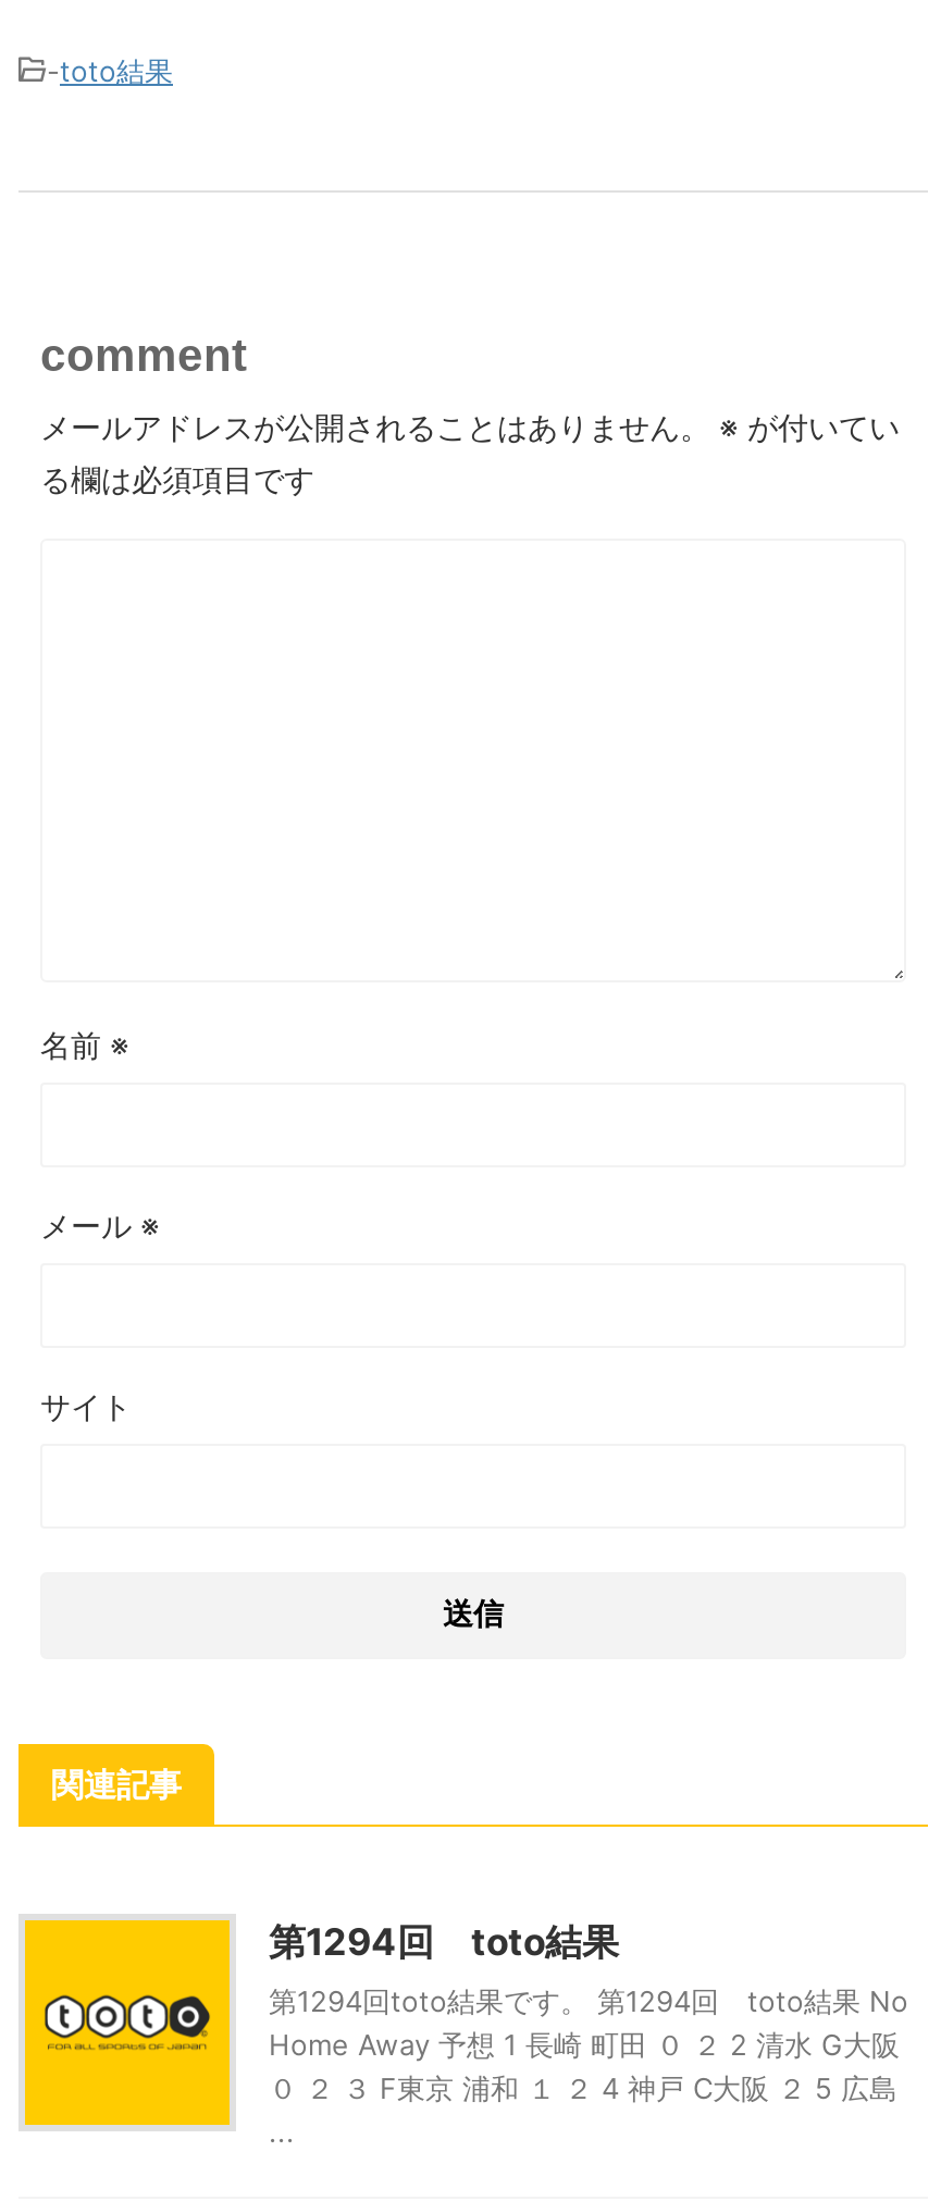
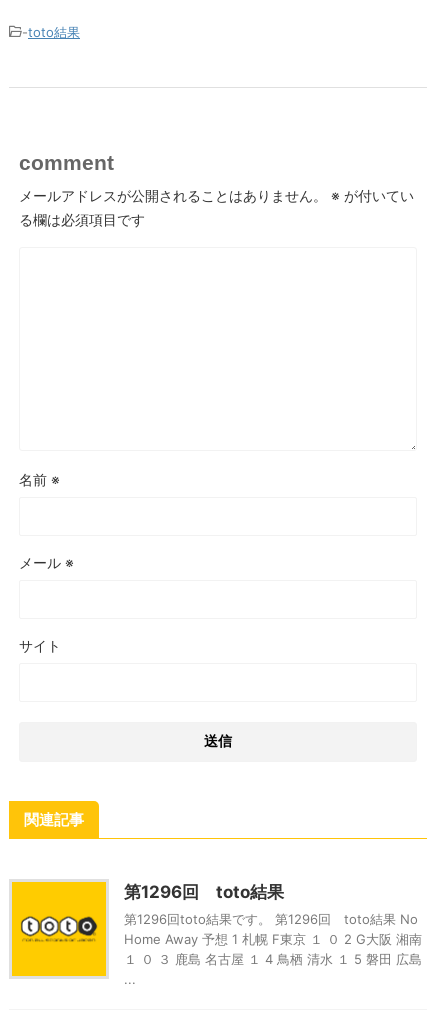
[269,1920,908,2105] 第1294回 toto結果 | 第1294回toto結果です。 第1294回 toto結果 No | Home Away 予想 1 長崎 町田 ０ ２ 2 清水 G大阪 | ０ ２ ３ F東京 浦和 １ ２ 4 神戸 C大阪 ２ 5 広島 -> [124,882,422,967] 第1296回 toto結果 | 第1296回toto結果です。 第1296回 toto結果 No | Home Away 予想 1 札幌 F東京 １ ０ 2 G大阪 湘南 | １ ０ ３ 鹿島 名古屋 １ 4 鳥栖 清水 １ 5 磐田 広島

